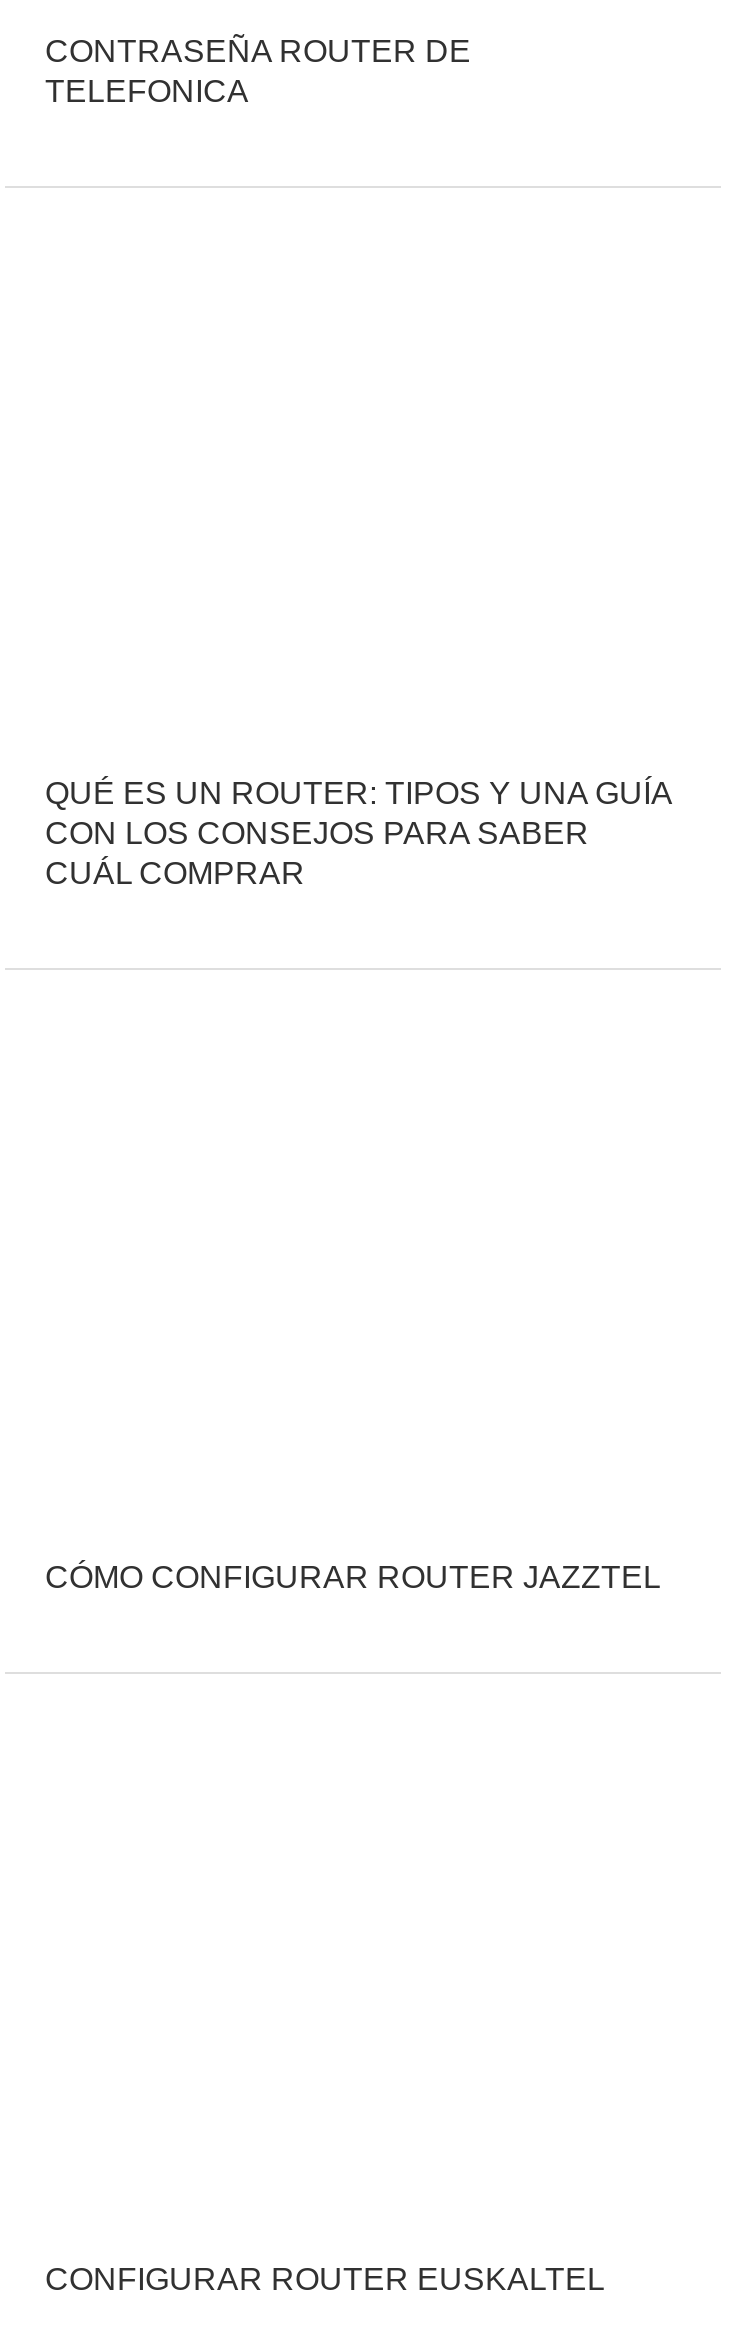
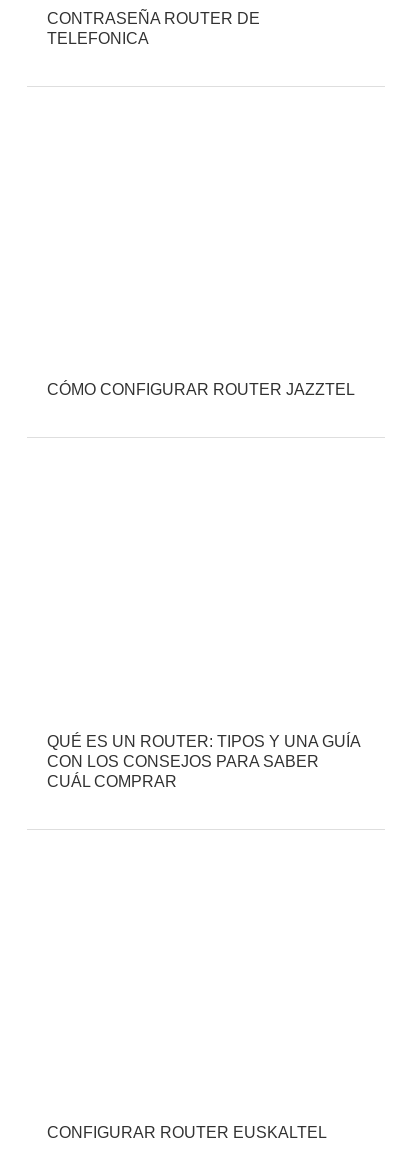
moved [45,777,671,891] -> [47,733,360,790]: QUÉ ES UN ROUTER: TIPOS Y UNA GUÍA | CON LOS CONSEJOS PARA SABER | CUÁL COMPRAR
moved [45,1559,661,1593] -> [47,381,355,398]: CÓMO CONFIGURAR ROUTER JAZZTEL

